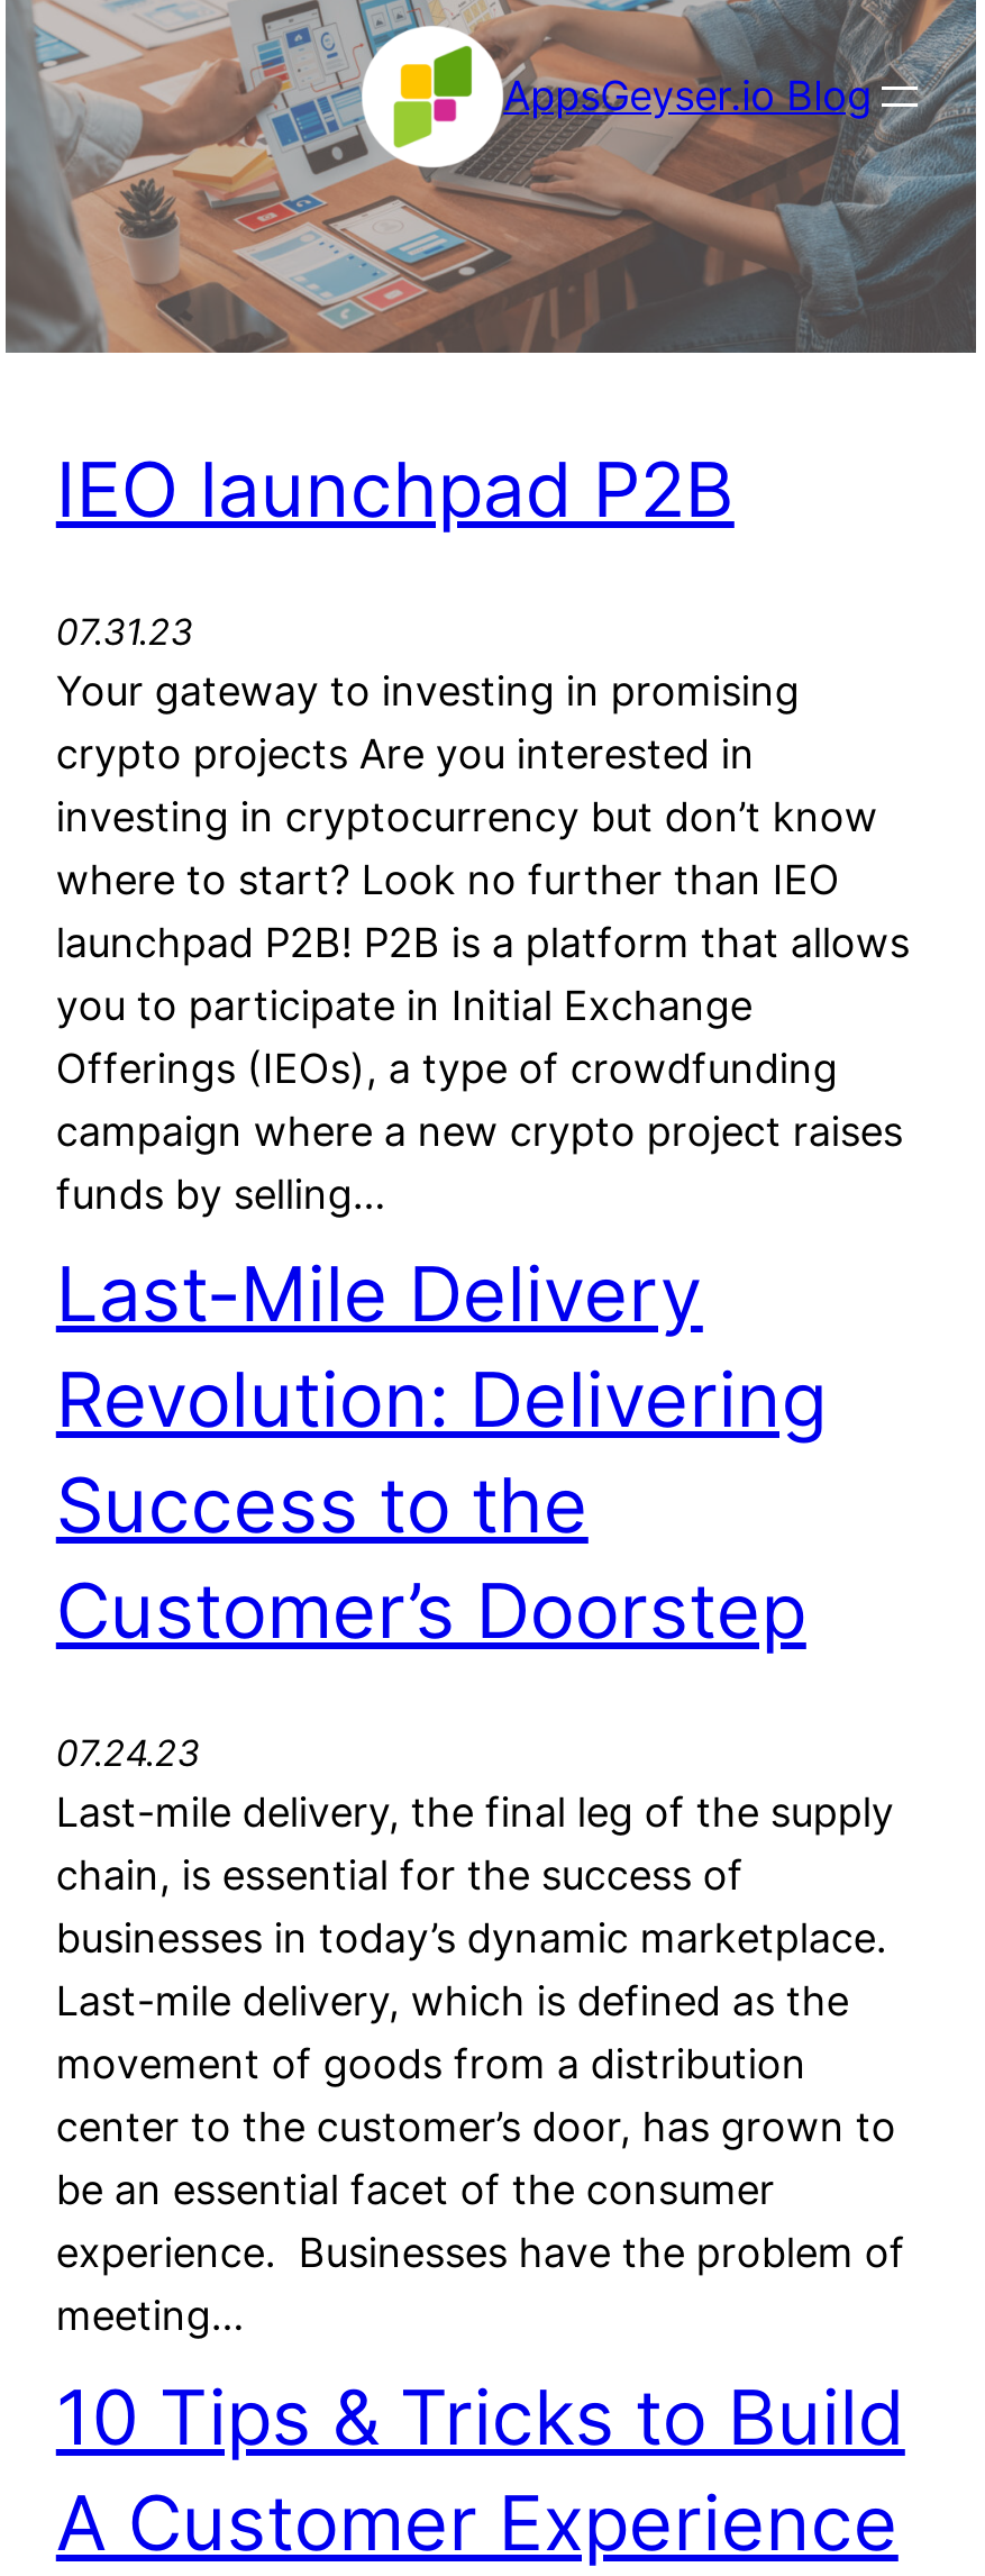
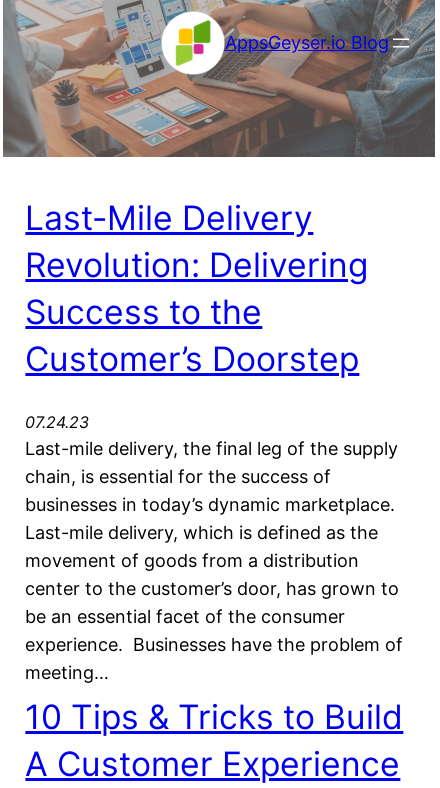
[56,442,910,1217] IEO launchpad P2B | 07.31.23 | Your gateway to investing in promising | crypto projects Are you interested in | investing in cryptocurrency but don’t know | where to start? Look no further than IEO | launchpad P2B! P2B is a platform that allows | you to participate in Initial Exchange | Offerings (IEOs), a type of crowdfunding | campaign where a new crypto project raises | funds by selling… -> none

